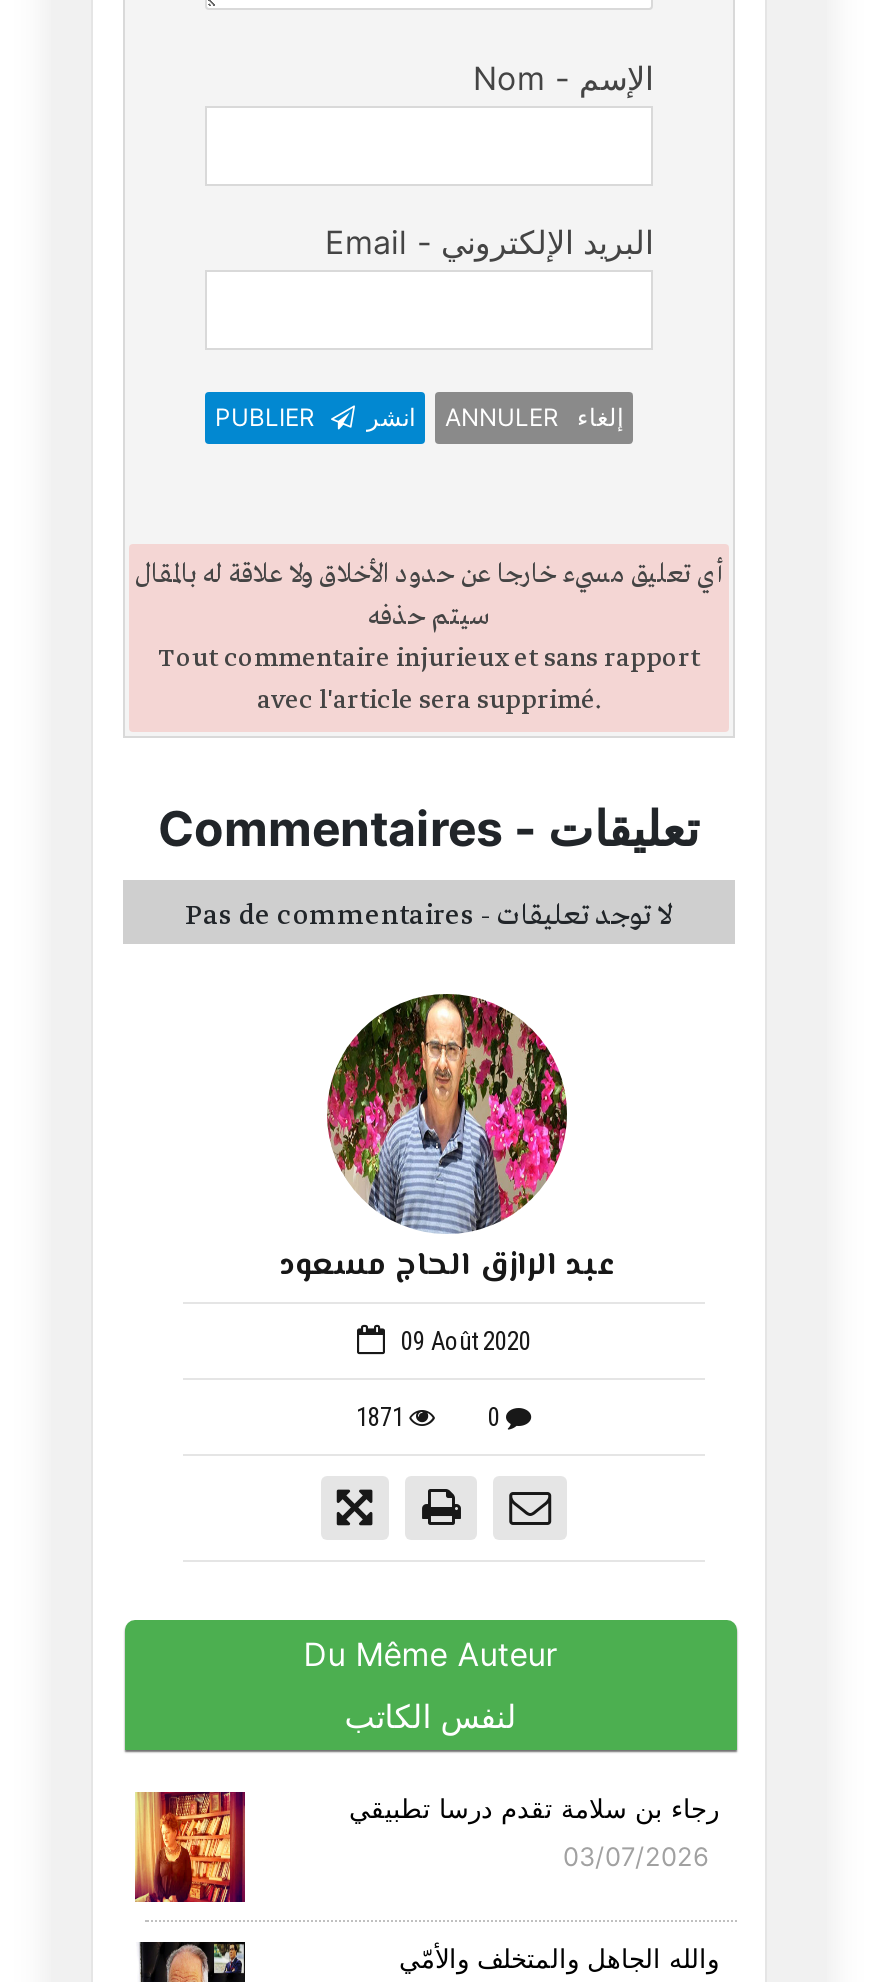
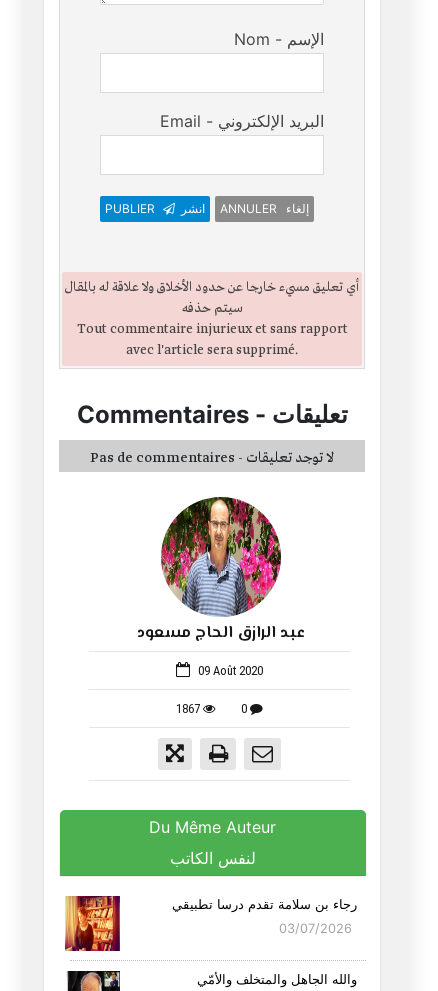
[356,1402,410,1432] 1871 -> [175,701,202,716] 1867

